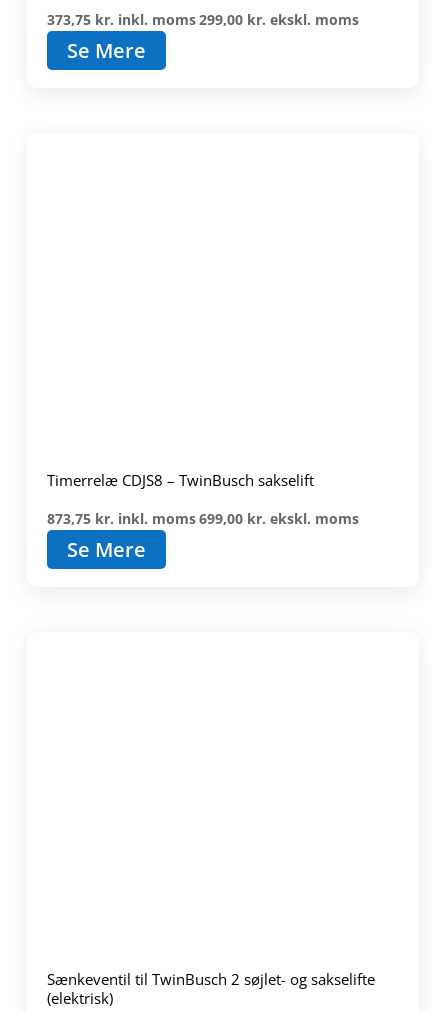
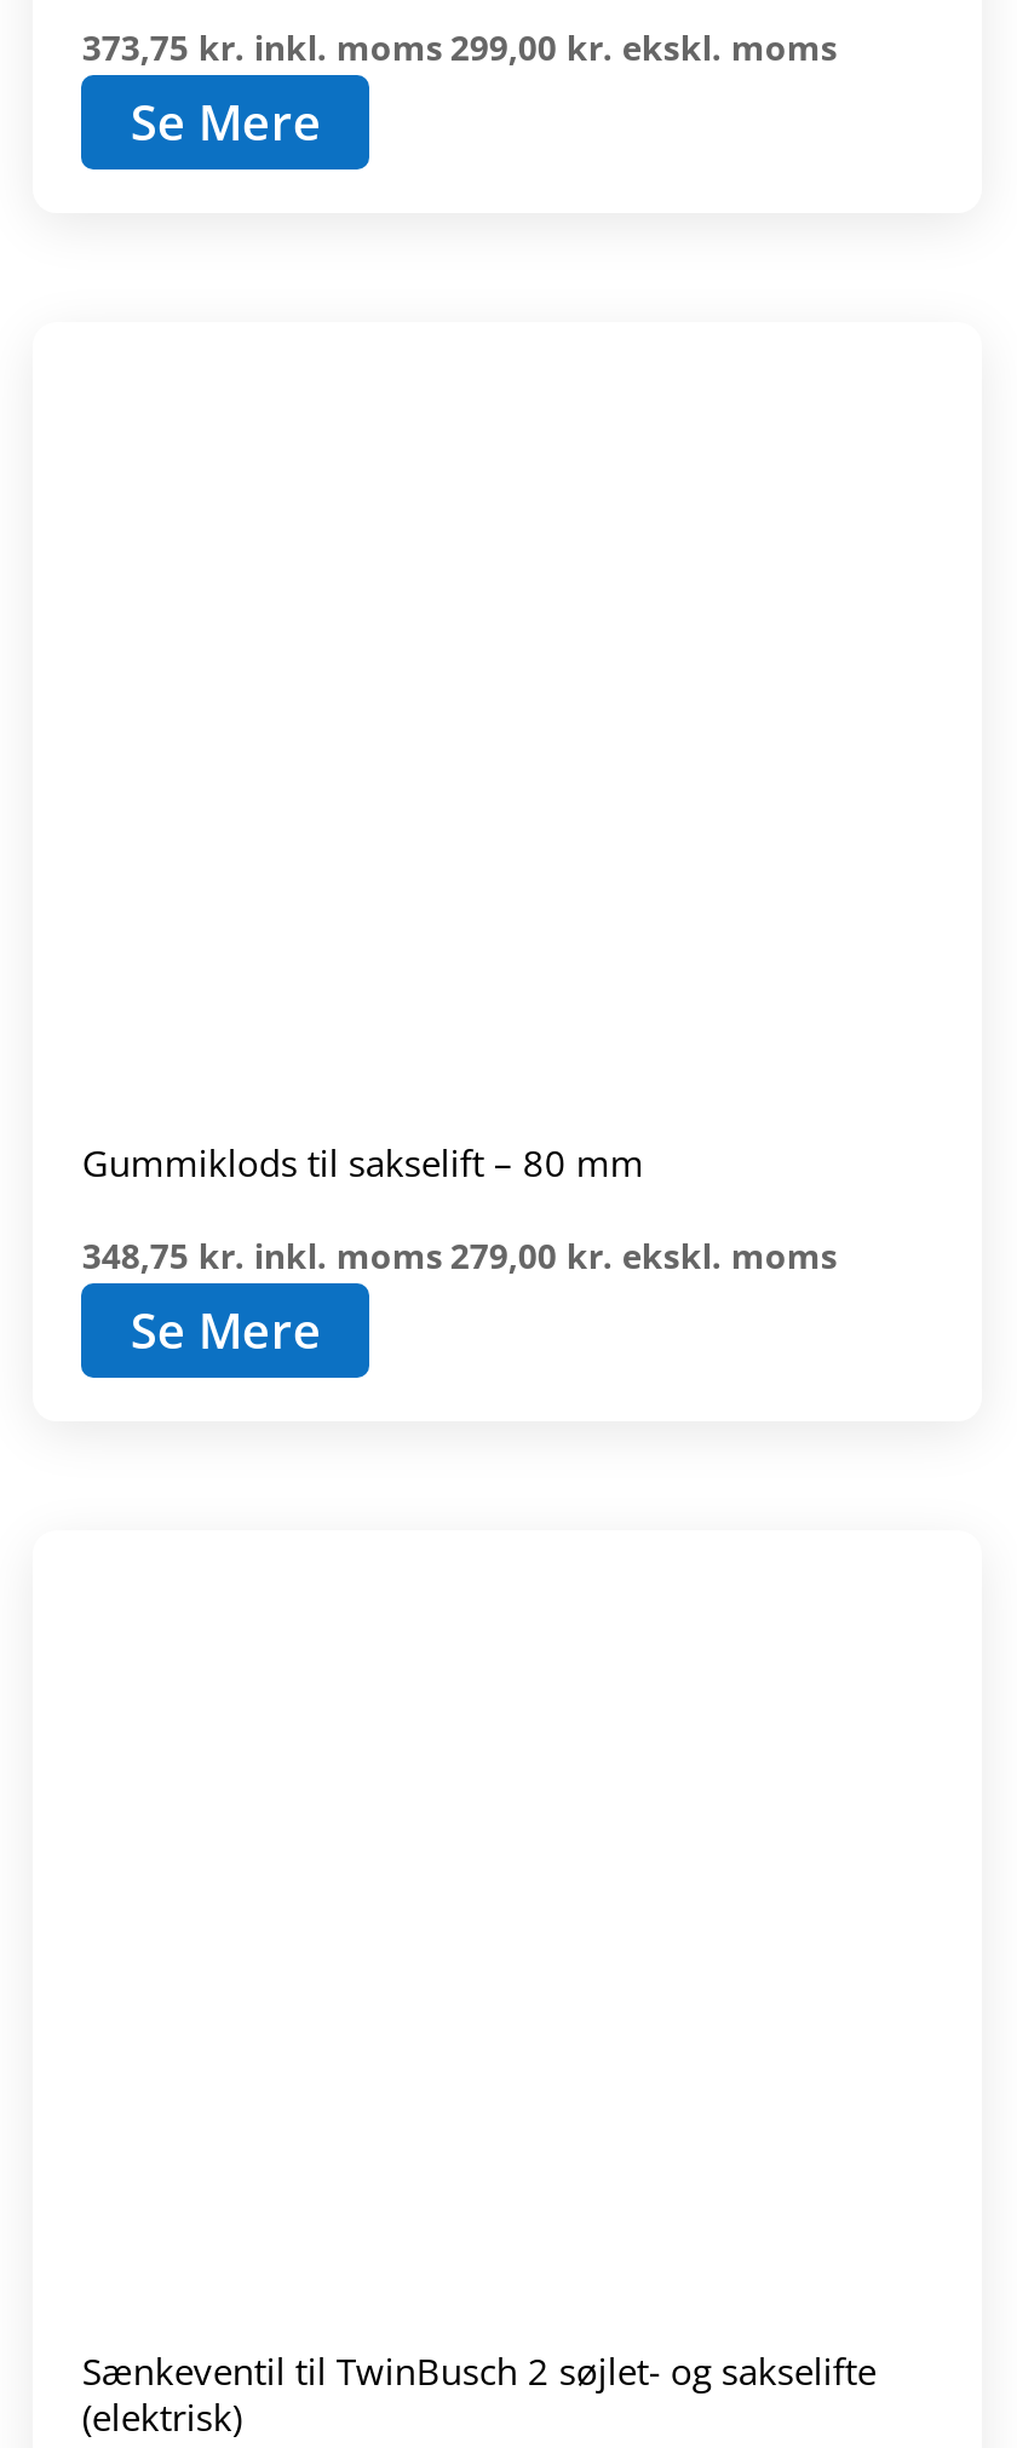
[47,470,314,490] Timerrelæ CDJS8 – TwinBusch sakselift -> [82,1139,644,1187] Gummiklods til sakselift – 80 mm
[47,509,359,528] 873,75 kr. inkl. moms 699,00 kr. ekskl. moms -> [82,1233,838,1279] 348,75 kr. inkl. moms 279,00 kr. ekskl. moms

